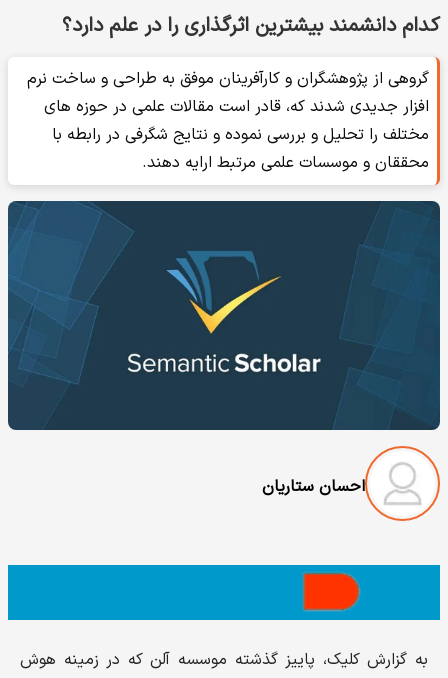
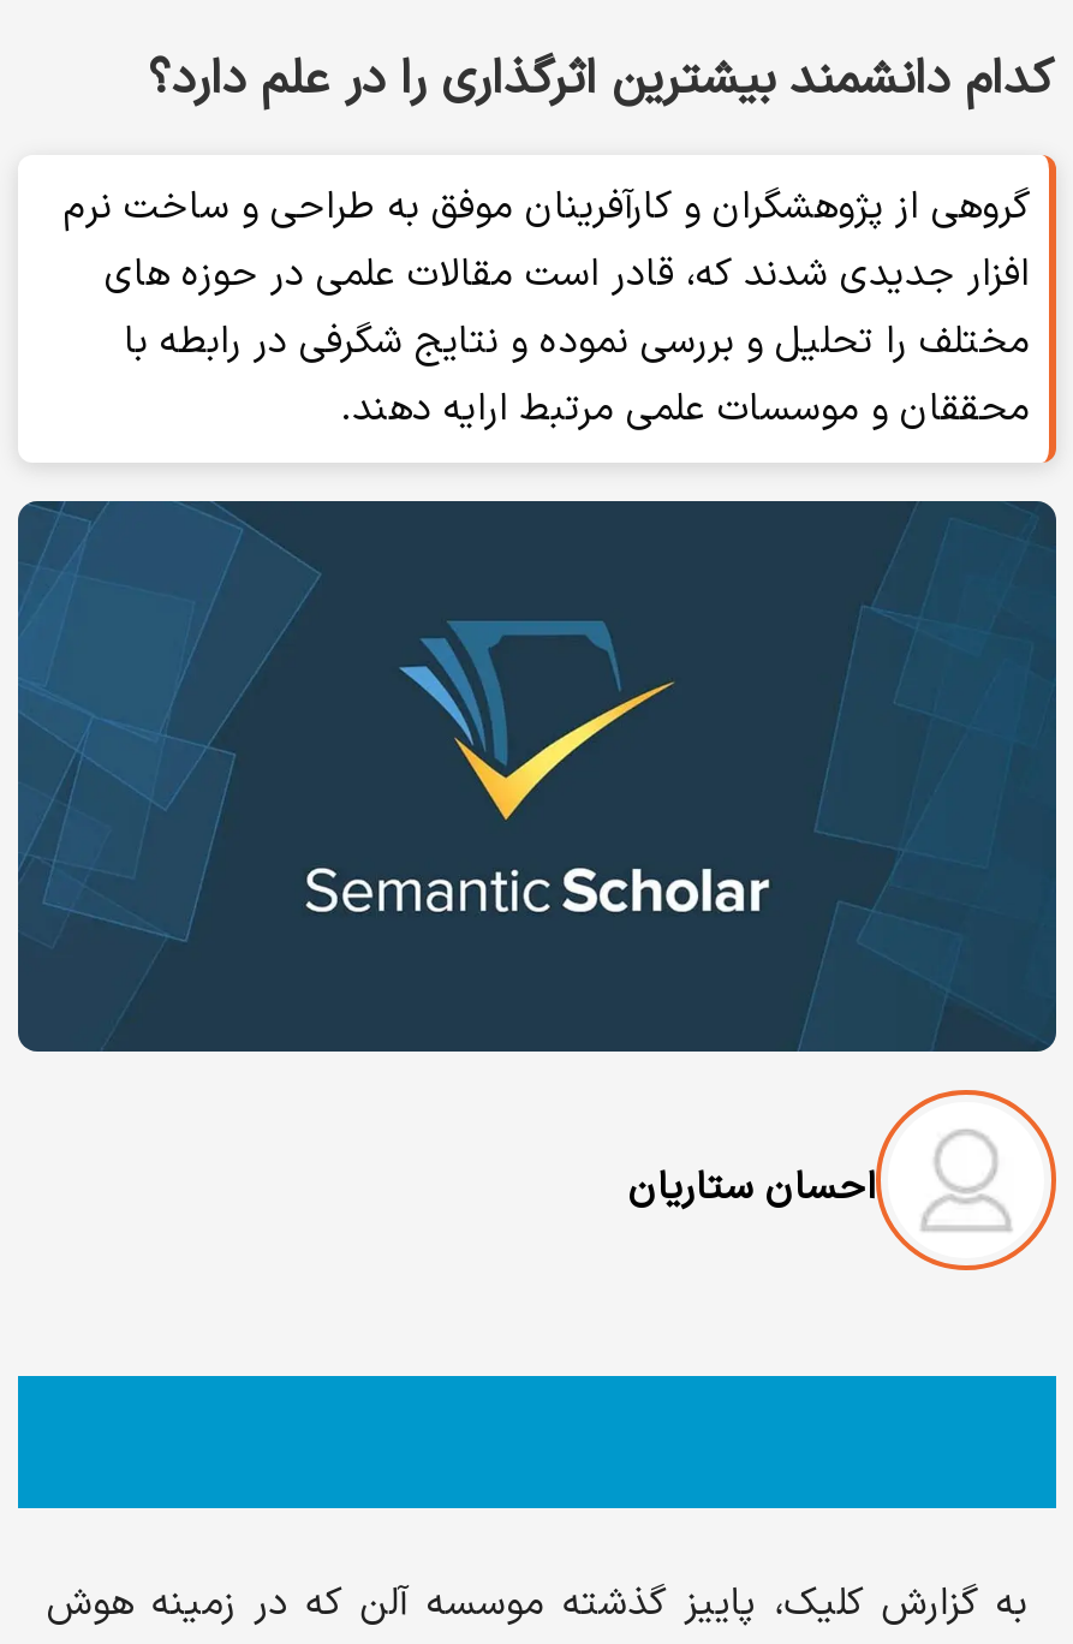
[302,572,361,612] [image] -> none

